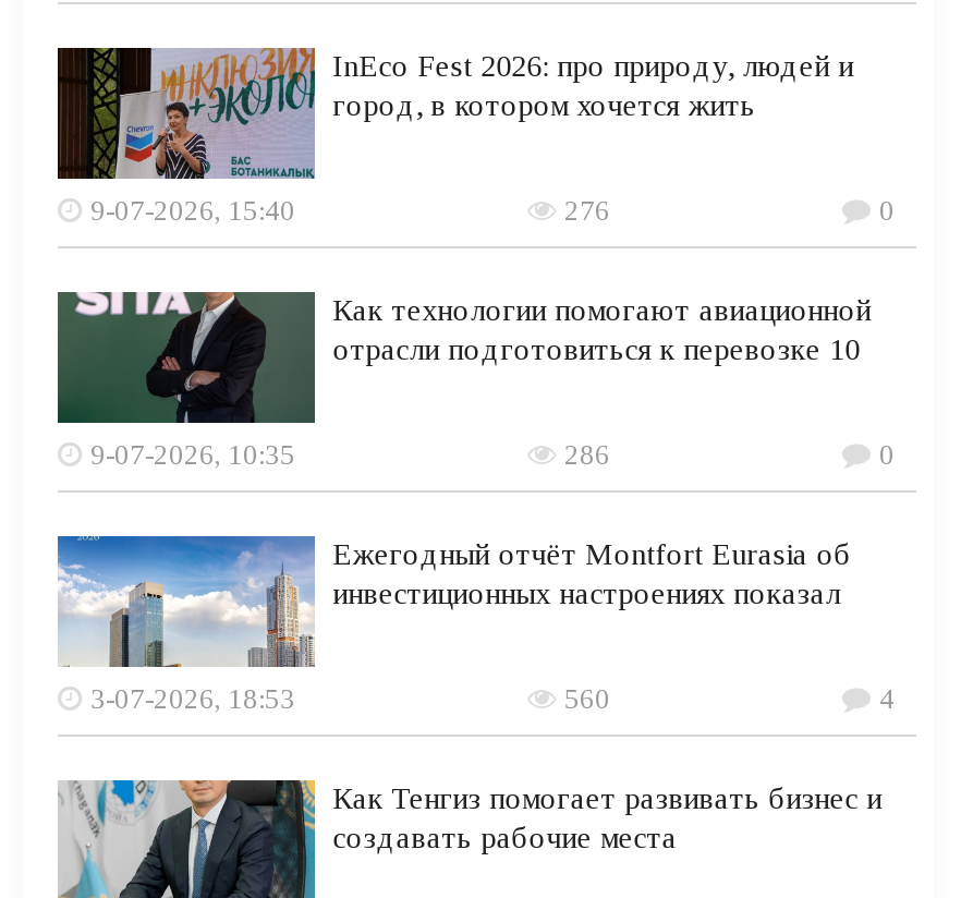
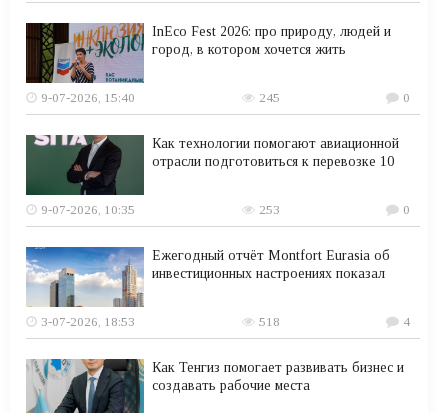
[564,194,610,227] 276 -> [258,90,279,105] 245
[564,439,610,471] 286 -> [258,202,279,217] 253
[564,683,610,715] 560 -> [258,314,279,329] 518

